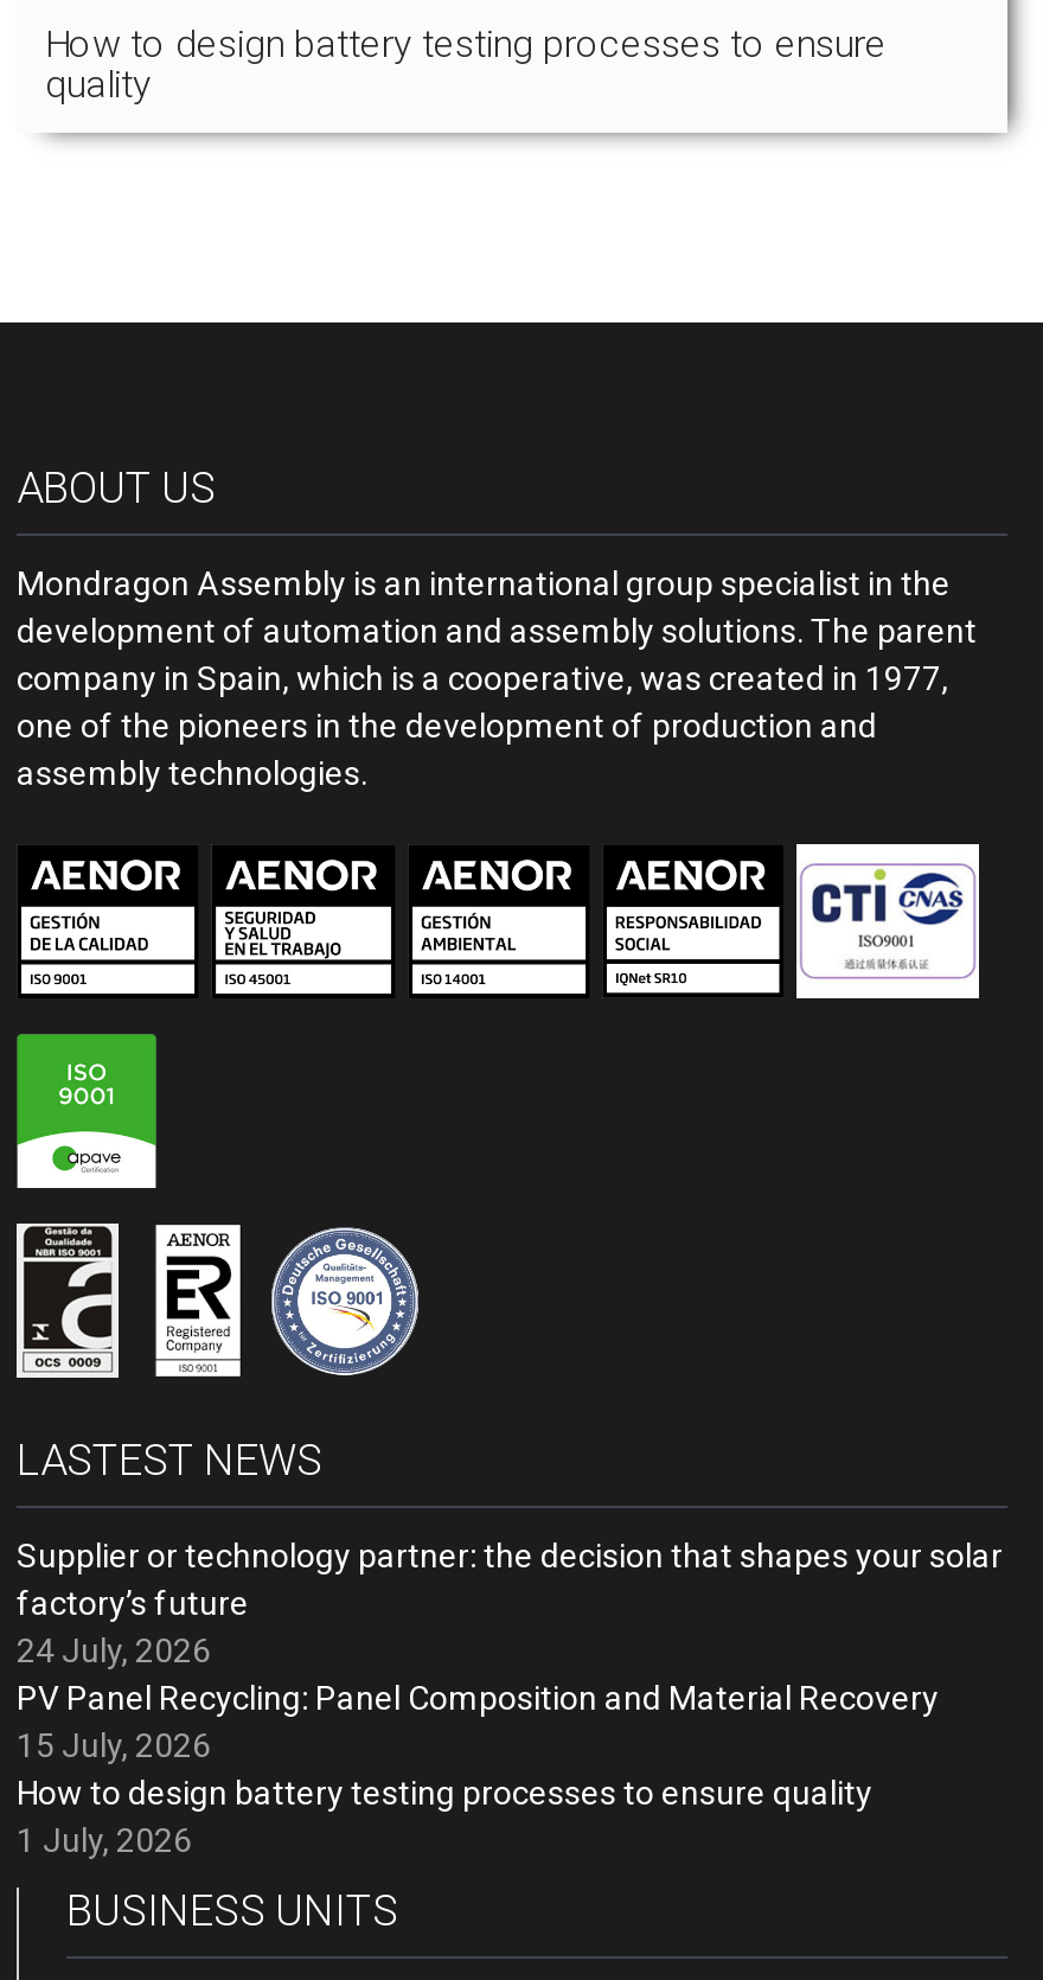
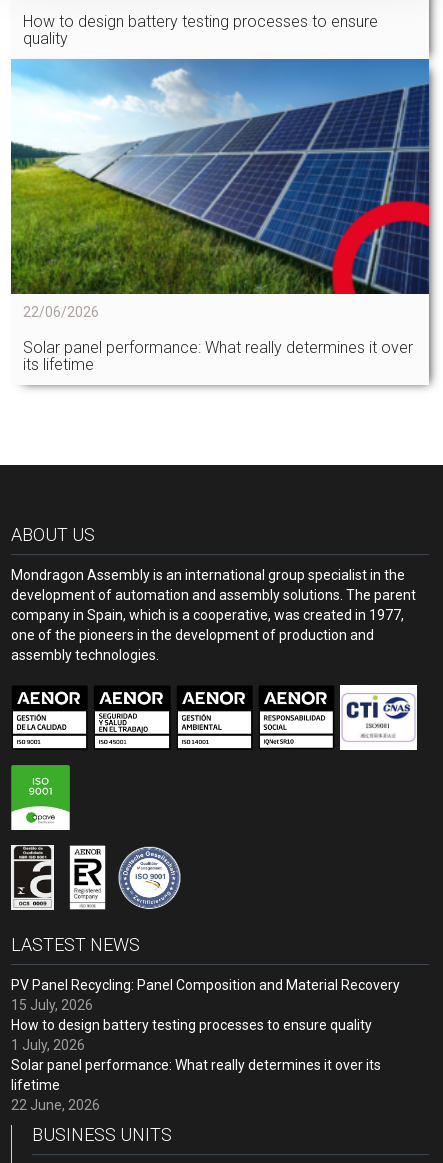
none -> [10,58,431,374] [image] | 22/06/2026 | Solar panel performance: What really determines it over | its lifetime
[17,1538,1003,1671] Supplier or technology partner: the decision that shapes your solar | factory’s future | 24 July, 2026 -> none
none -> [11,1057,381,1113] Solar panel performance: What really determines it over its | lifetime | 22 June, 2026

